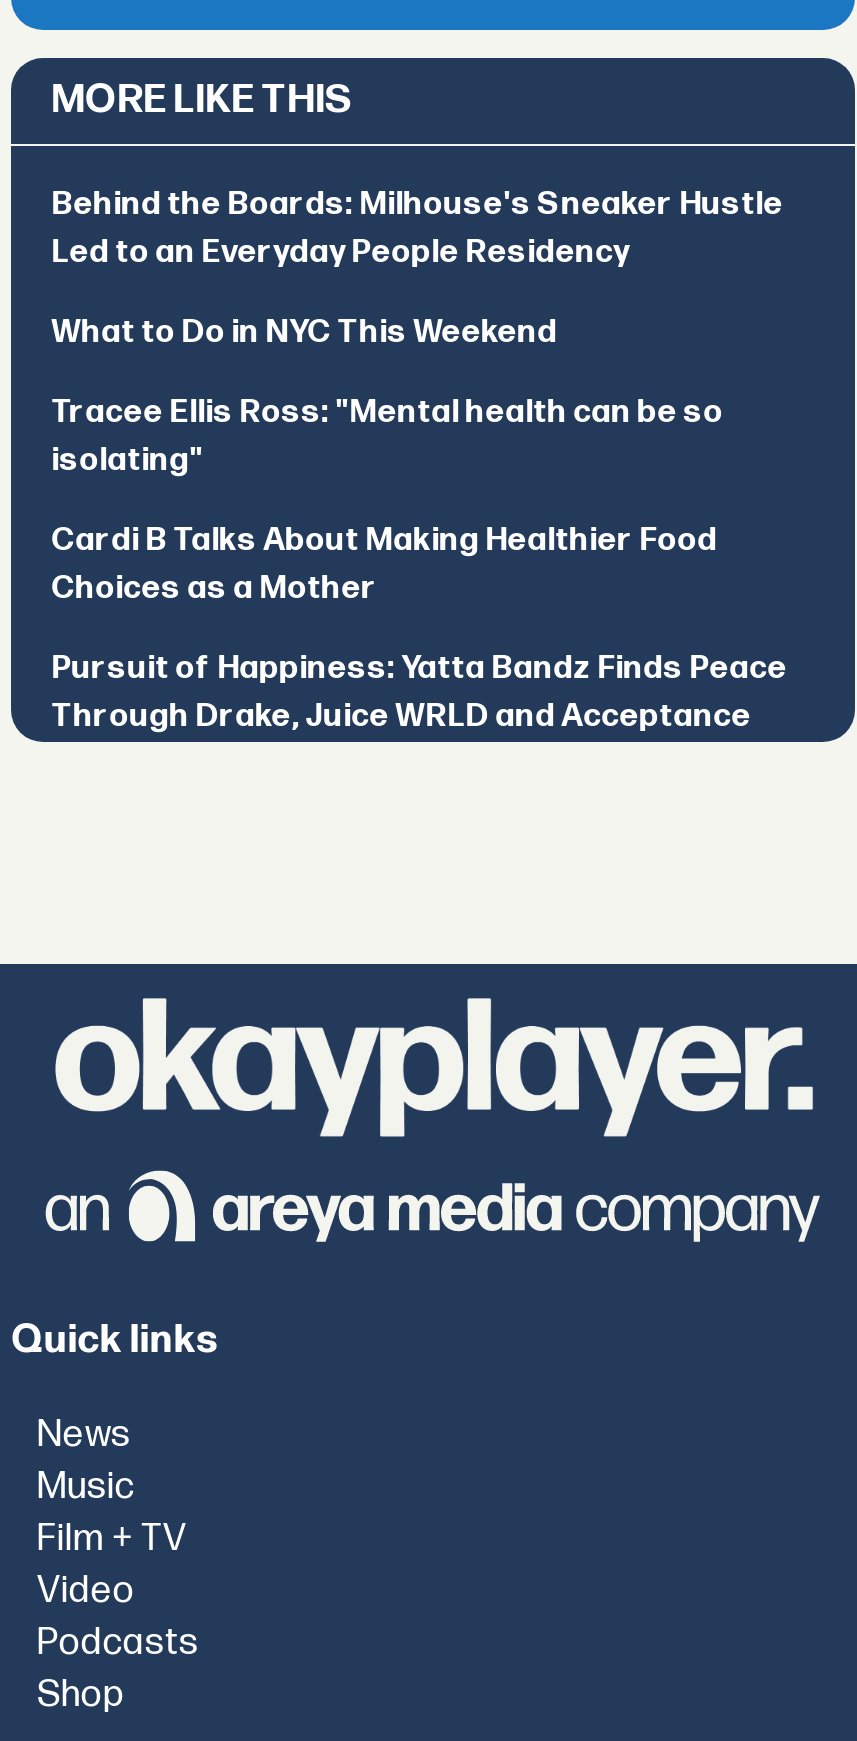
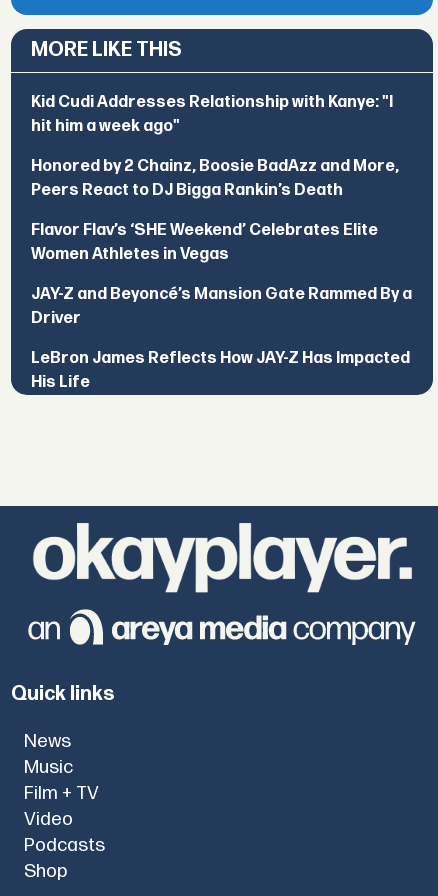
[51,186,783,272] Behind the Boards: Milhouse's Sneaker Hustle | Led to an Everyday People Residency -> [31,93,393,136] Kid Cudi Addresses Relationship with Kanye: "I | hit him a week ago"
[51,314,557,352] What to Do in NYC This Weekend -> [31,157,399,200] Honored by 2 Chainz, Boosie BadAzz and More, | Peers React to DJ Bigga Rankin’s Death
[51,394,723,480] Tracee Ellis Ross: "Mental health can be so | isolating" -> [31,221,378,264] Flavor Flav’s ‘SHE Weekend’ Celebrates Elite | Women Athletes in Vegas
[51,521,717,607] Cardi B Talks About Making Healthier Food | Choices as a Mother -> [31,285,412,328] JAY-Z and Beyoncé’s Mansion Gate Rammed By a | Driver
[51,649,787,735] Pursuit of Happiness: Yatta Bandz Finds Peace | Through Drake, Juice WRLD and Acceptance -> [31,349,410,392] LeBron James Reflects How JAY-Z Has Impacted | His Life

